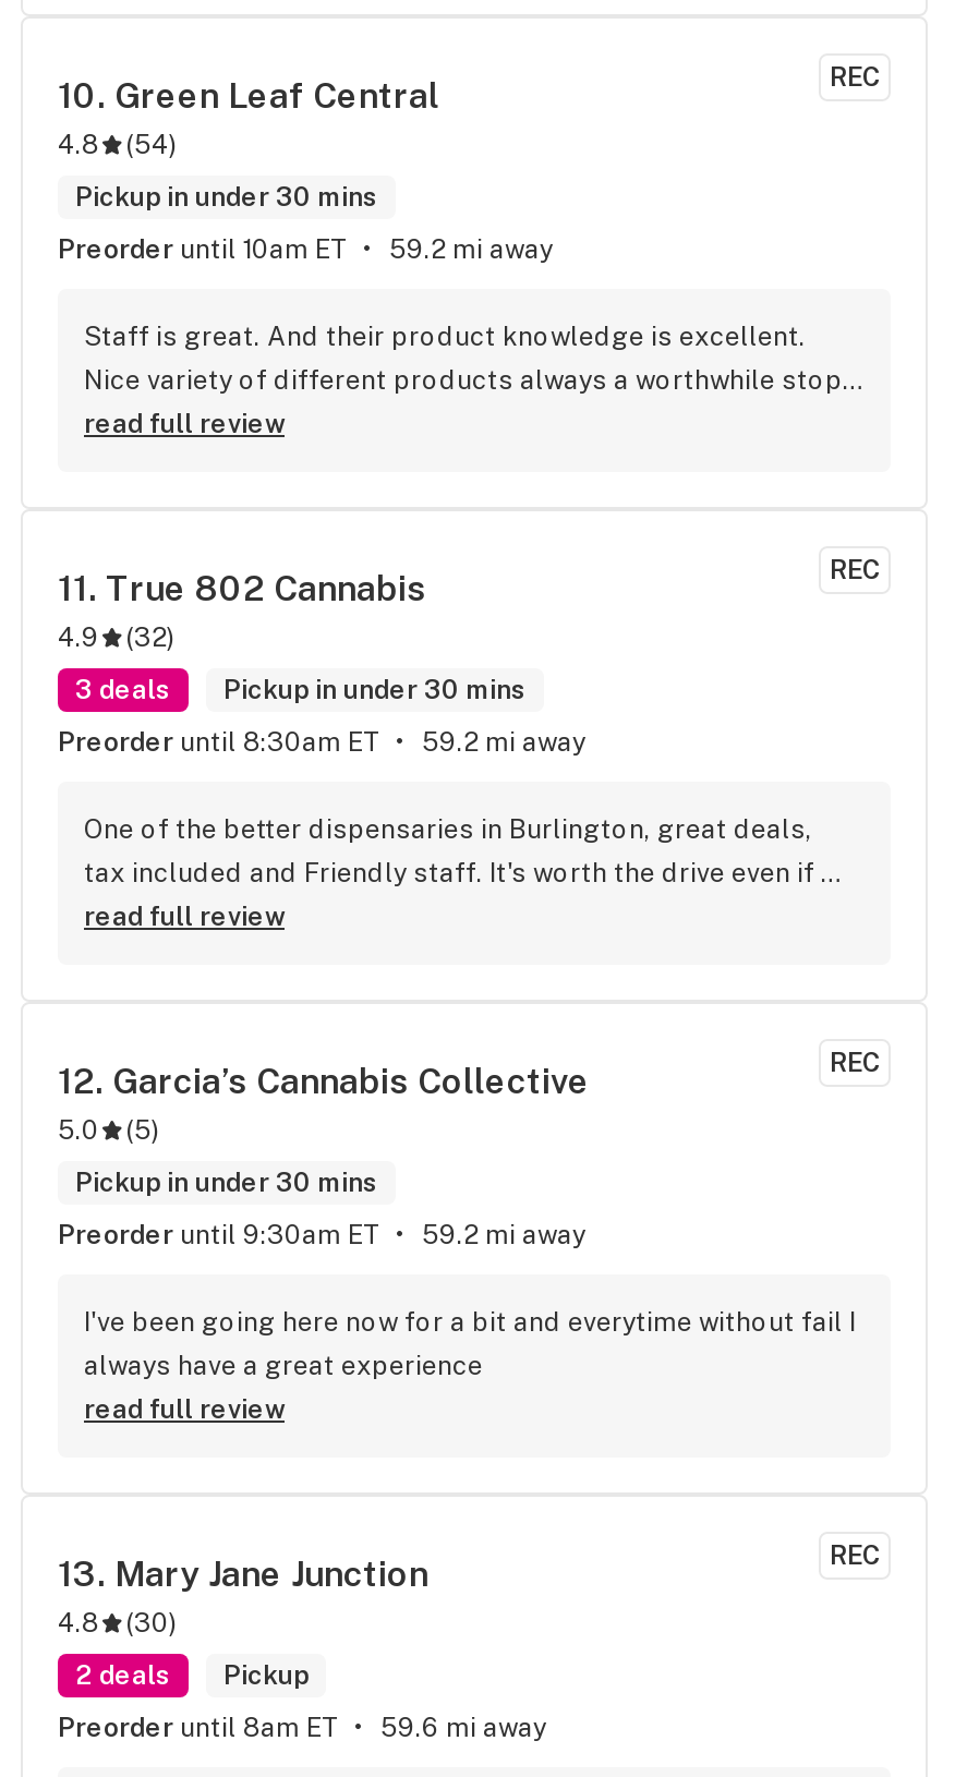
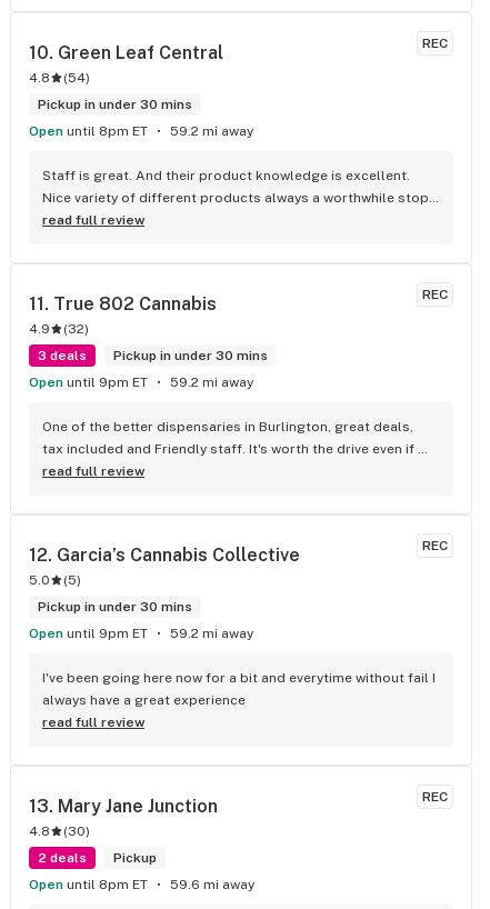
[75,234,346,265] Preorder until 10am ET -> [39,123,148,139] Open until 8pm ET
[75,727,378,758] Preorder until 8:30am ET -> [39,374,148,390] Open until 9pm ET
[75,1220,378,1250] Preorder until 9:30am ET -> [39,626,148,641] Open until 9pm ET
[75,1713,337,1743] Preorder until 8am ET -> [39,877,148,892] Open until 8pm ET

